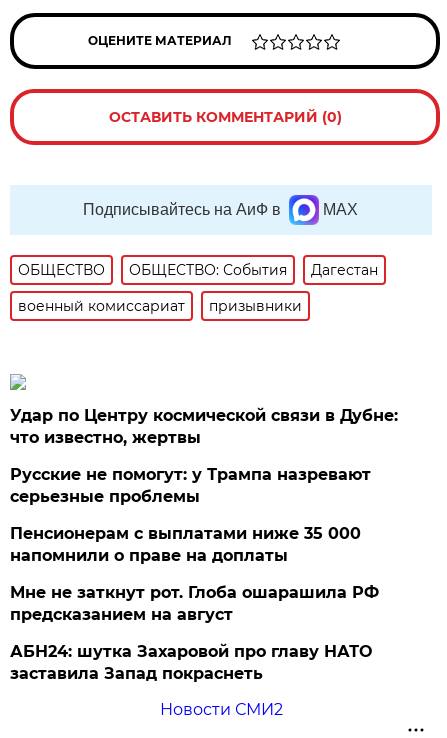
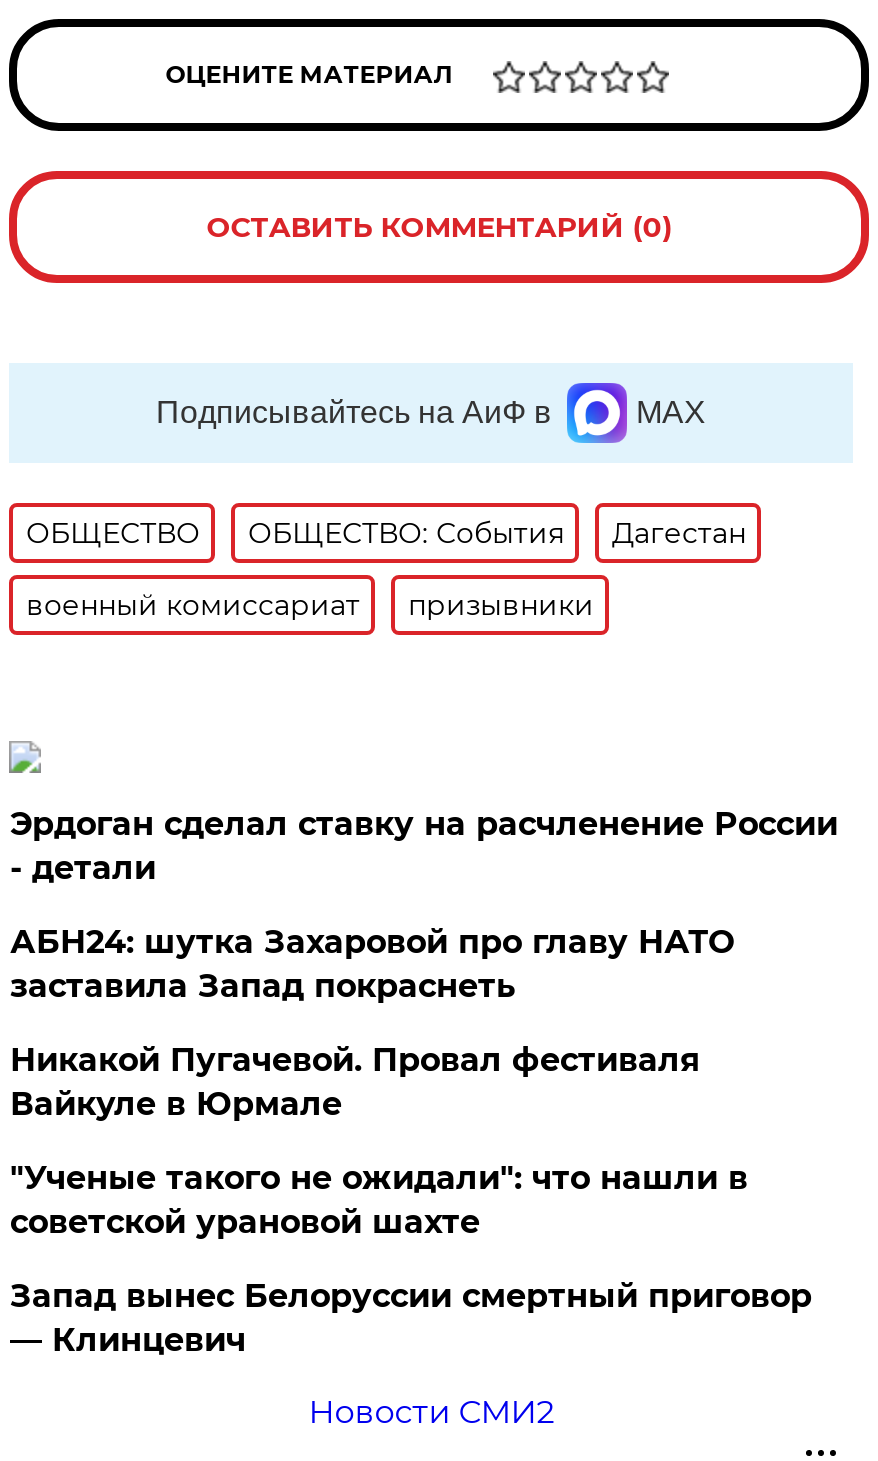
[10,406,398,624] Удар по Центру космической связи в Дубне: | что известно, жертвы | Русские не помогут: у Трампа назревают | серьезные проблемы | Пенсионерам с выплатами ниже 35 000 | напомнили о праве на доплаты | Мне не заткнут рот. Глоба ошарашила РФ | предсказанием на август -> [10,805,838,887] Эрдоган сделал ставку на расчленение России | - детали
moved [10,642,372,683] -> [10,923,734,1005]: АБН24: шутка Захаровой про главу НАТО | заставила Запад покраснеть
none -> [10,1041,812,1359] Никакой Пугачевой. Провал фестиваля | Вайкуле в Юрмале | "Ученые такого не ожидали": что нашли в | советской урановой шахте | Запад вынес Белоруссии смертный приговор | — Клинцевич

